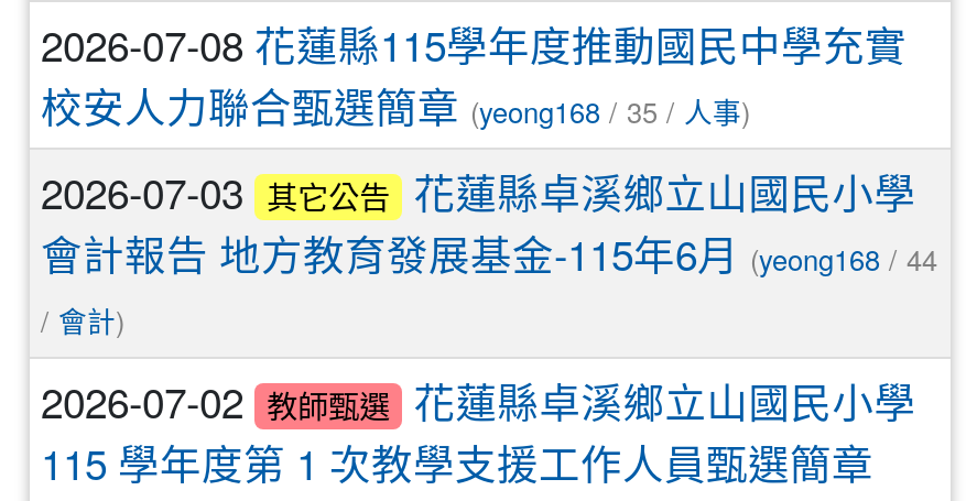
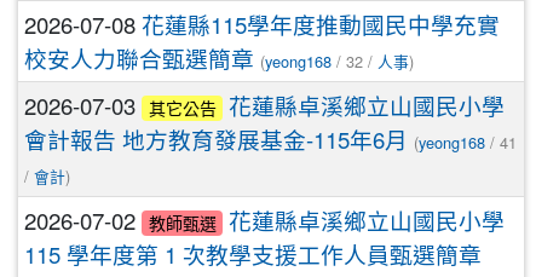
[41,77,750,135] 校安人力聯合甄選簡章 (yeong168 / 35 /人事) -> [24,42,414,74] 校安人力聯合甄選簡章 (yeong168 / 32 /人事)
[41,225,937,282] 會計報告 地方教育發展基金-115年6月 (yeong168 / 44 -> [24,124,517,155] 會計報告 地方教育發展基金-115年6月 (yeong168 / 41

